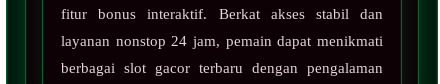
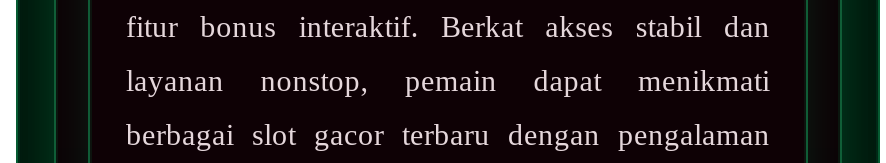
[61,33,383,49] layanan nonstop 24 jam, pemain dapat menikmati -> [126,66,770,98] layanan nonstop, pemain dapat menikmati

